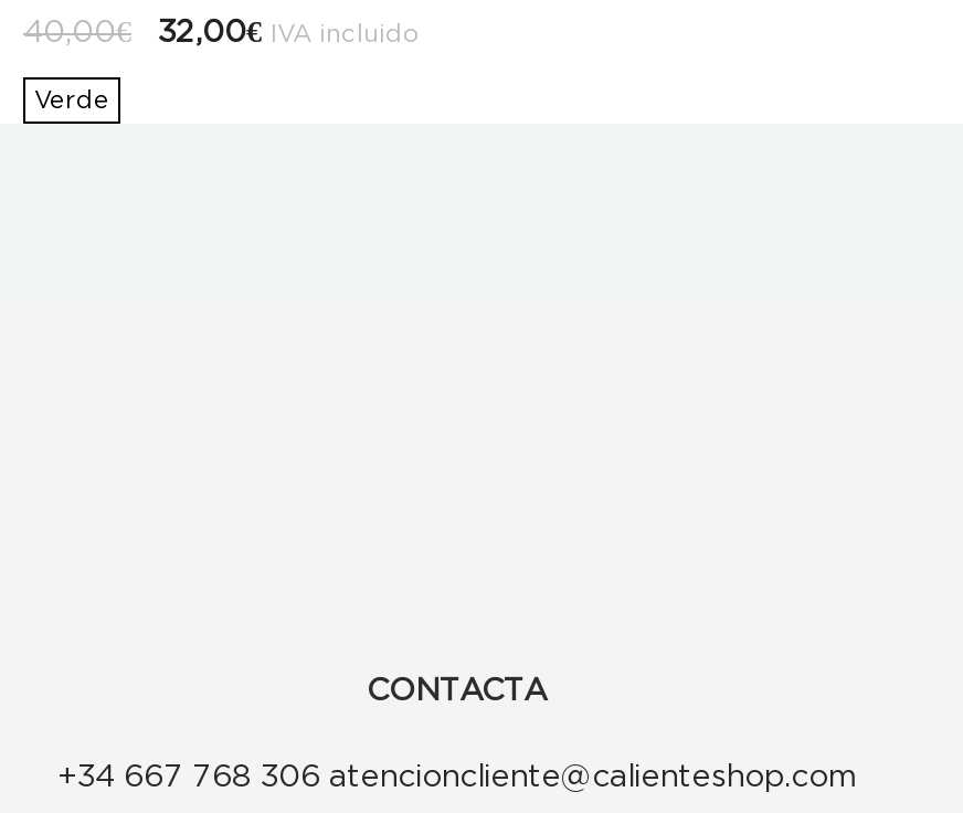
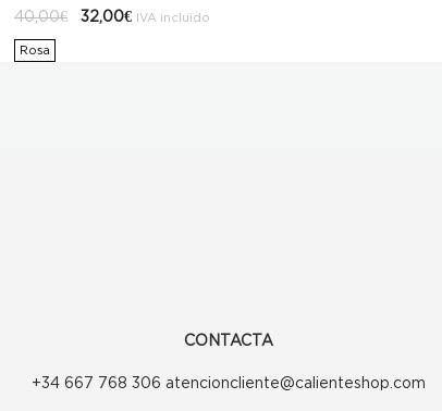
[34,87,109,113] Verde -> [20,43,50,56] Rosa

